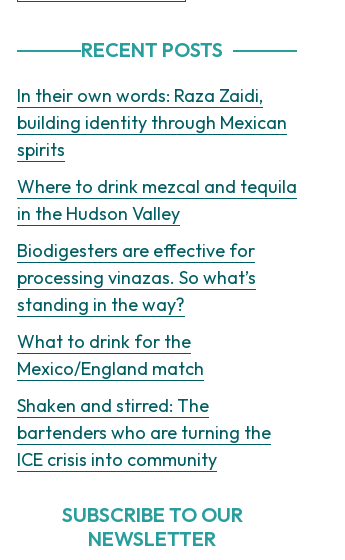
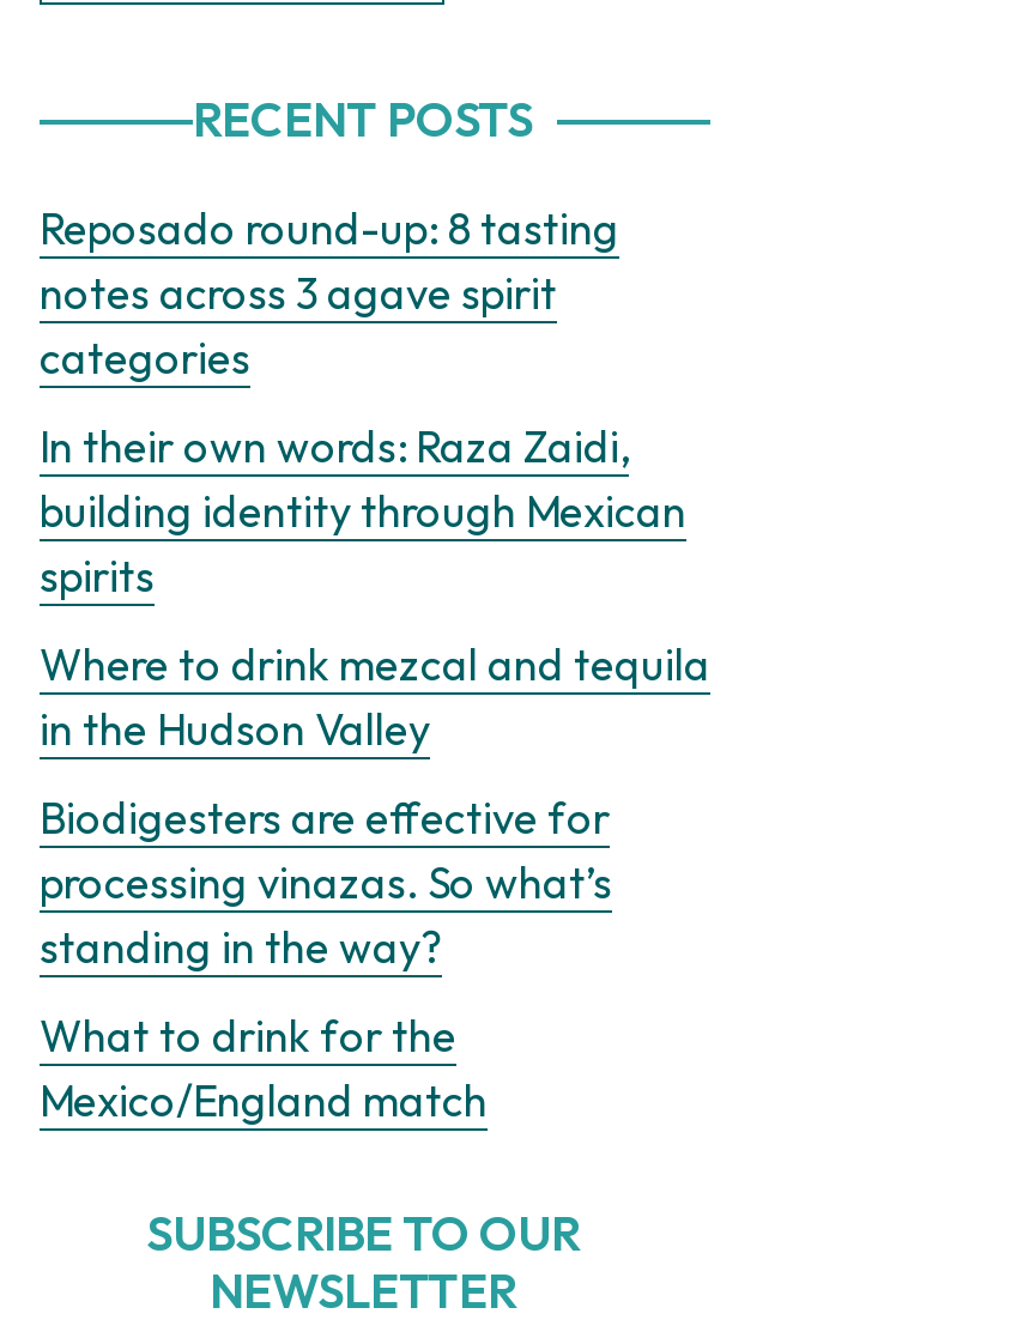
none -> [40,201,619,385] Reposado round-up: 8 tasting | notes across 3 agave spirit | categories
moved [17,84,297,380] -> [40,419,710,1128]: In their own words: Raza Zaidi, | building identity through Mexican | spirits | ... | What to drink for the | Mexico/England match
[17,394,271,471] Shaken and stirred: The | bartenders who are turning the | ICE crisis into community -> none

